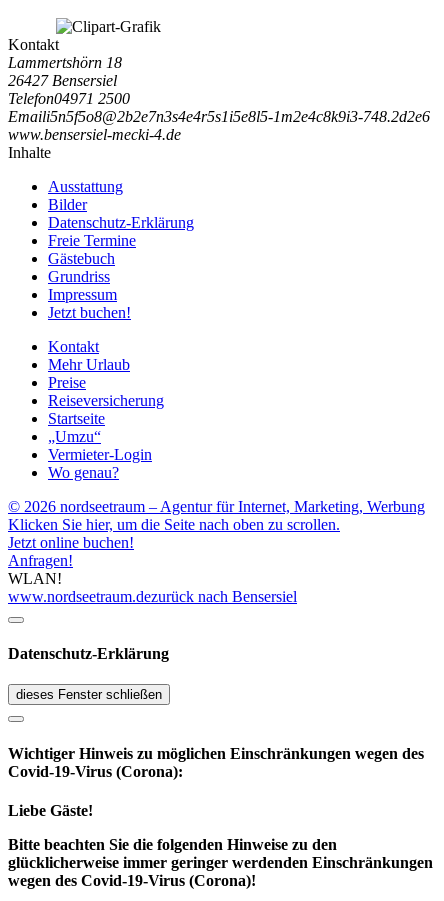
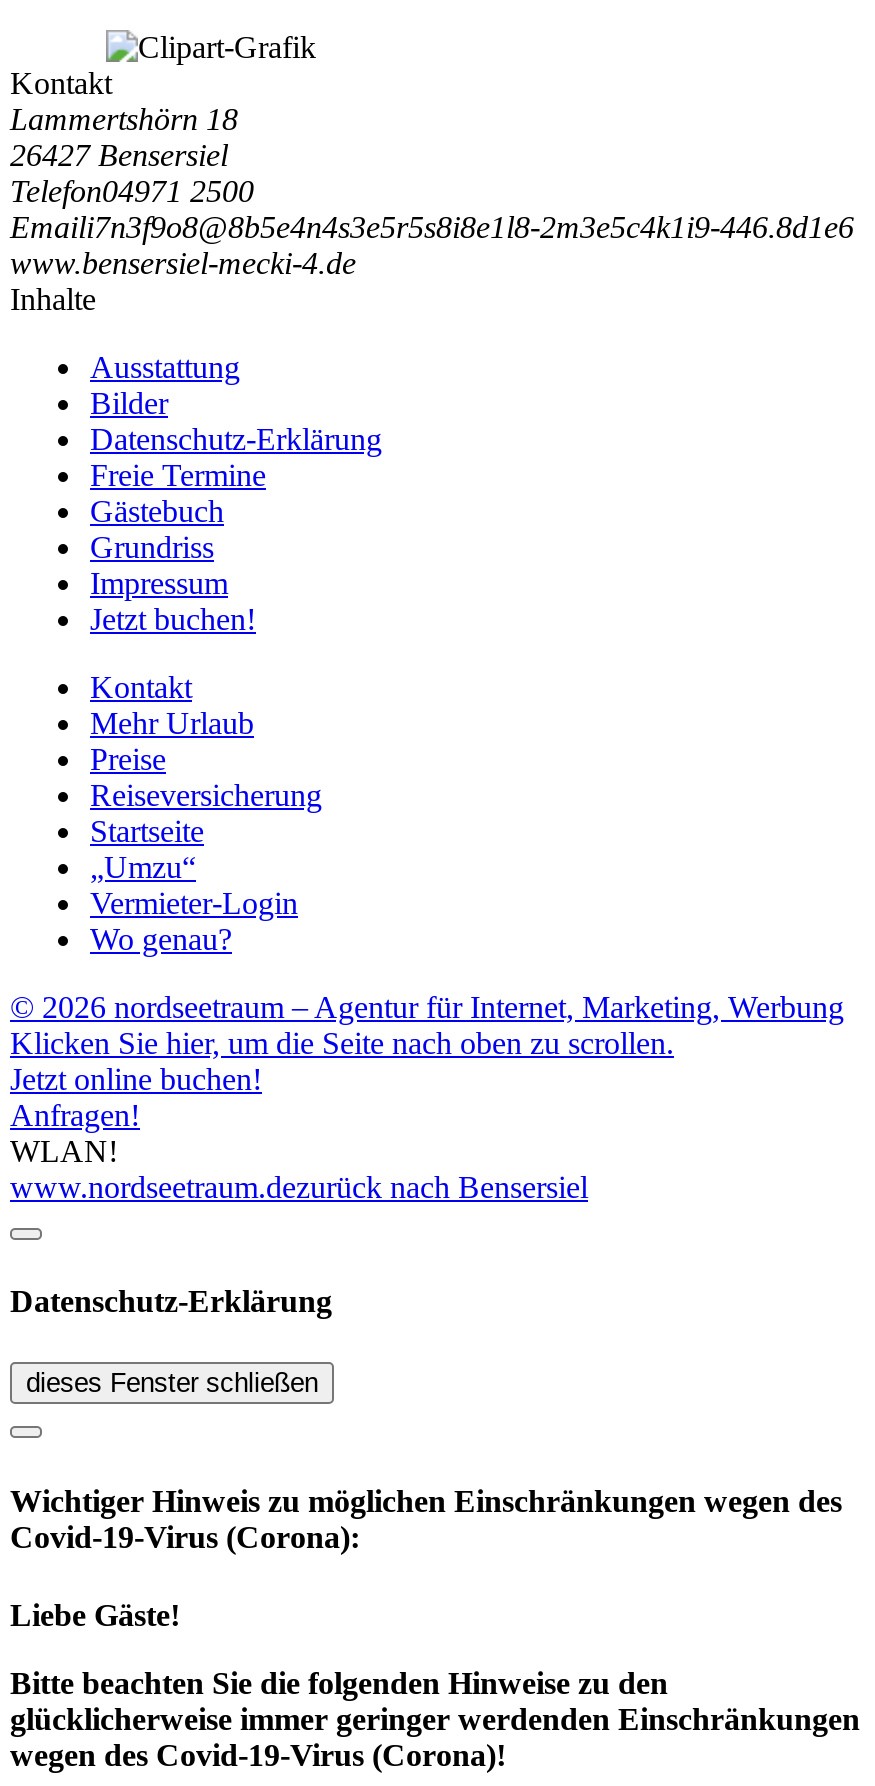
[8,108,430,125] Emaili5n5f5o8@2b2e7n3s4e4r5s1i5e8 l 5-1m2e4c8k9 i 3-748.2d2e6 -> [10,210,854,244] Emaili7n3f9o8@8b5e4n4s3e5r5s8i8e1 l 8-2m3e5c4k1 i 9-446.8d1e6

